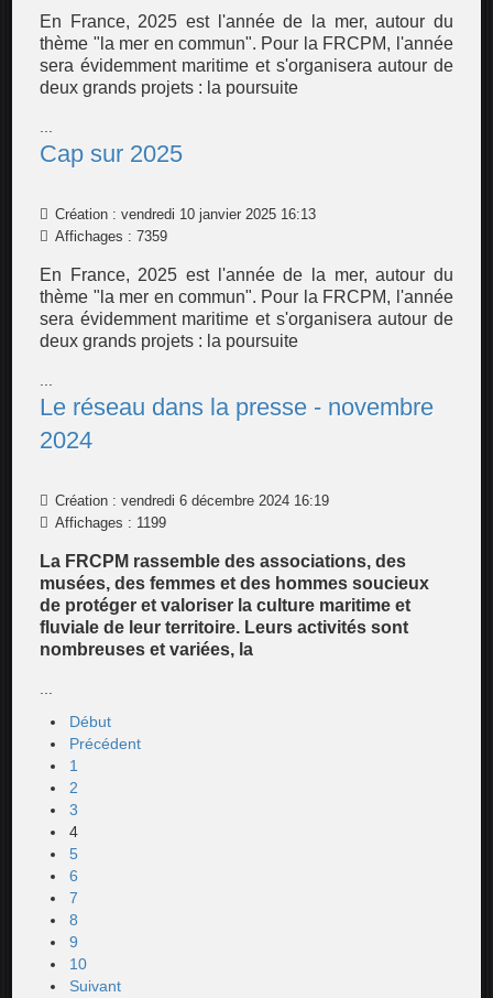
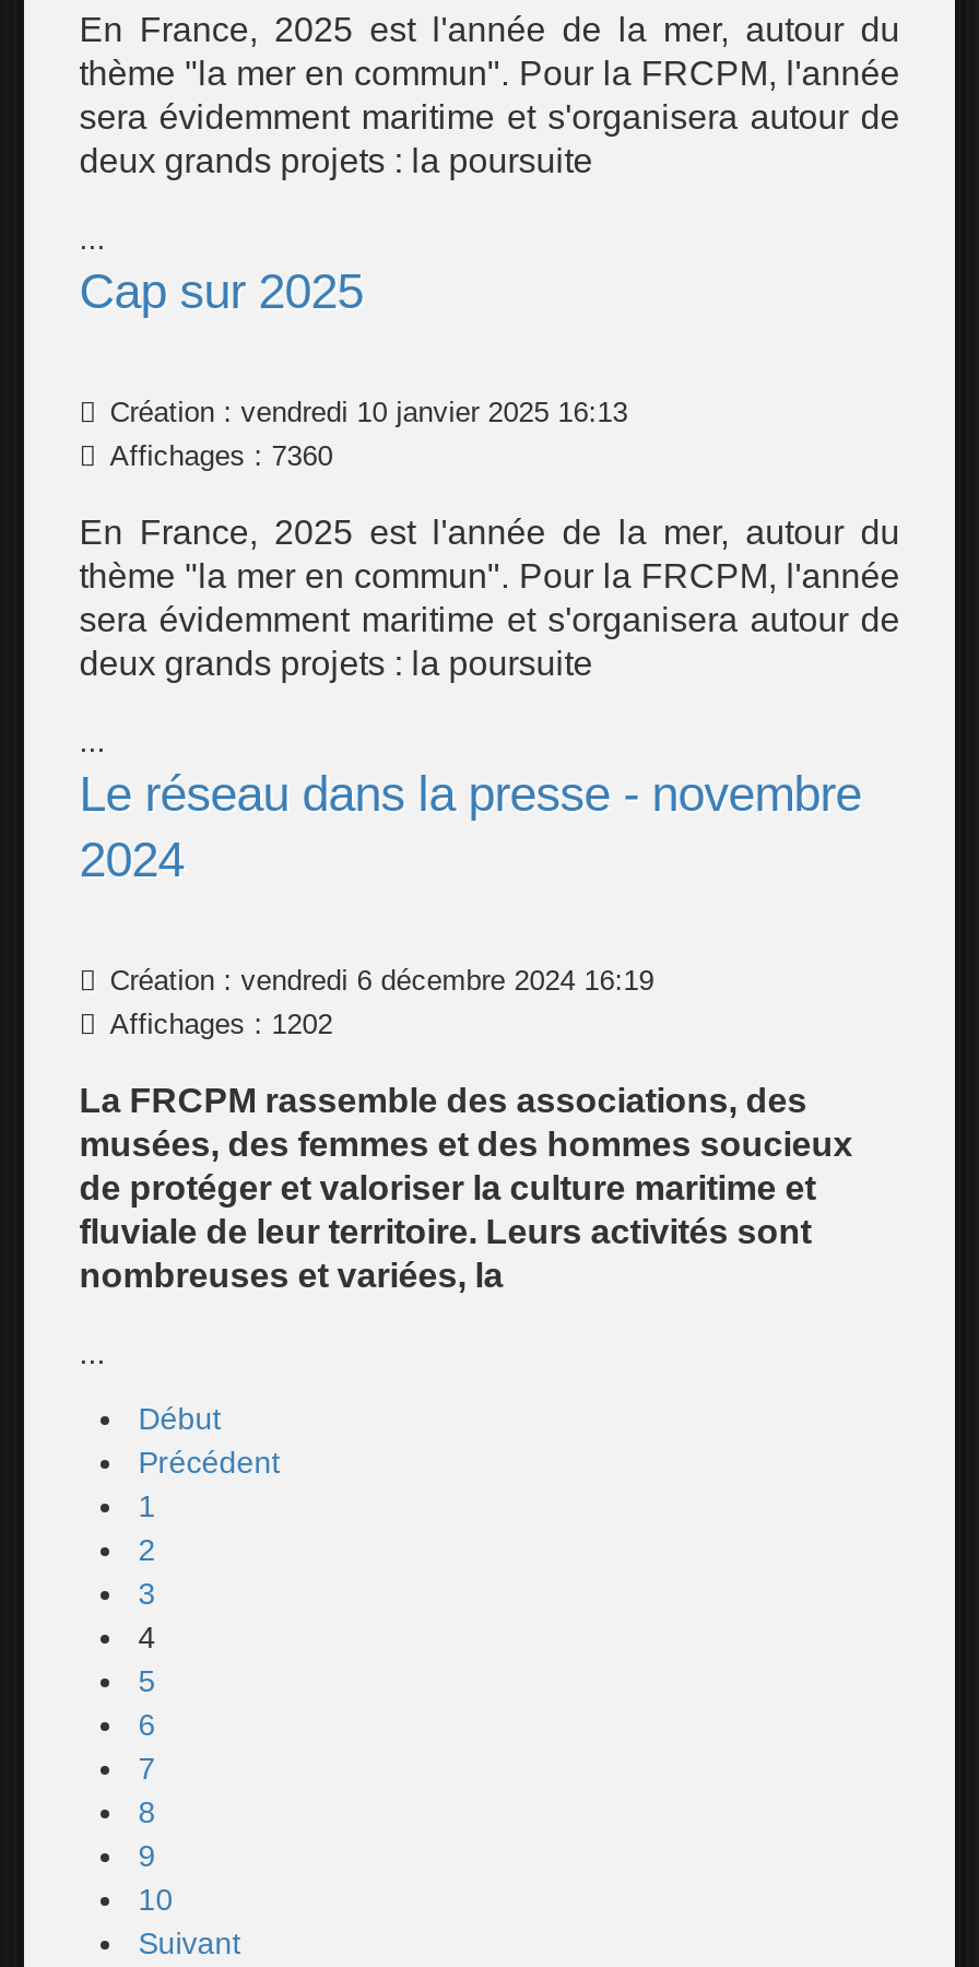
[51,228,167,245] Affichages : 7359 -> [101,439,333,472] Affichages : 7360
[51,514,166,531] Affichages : 1199 -> [101,1008,333,1040] Affichages : 1202

